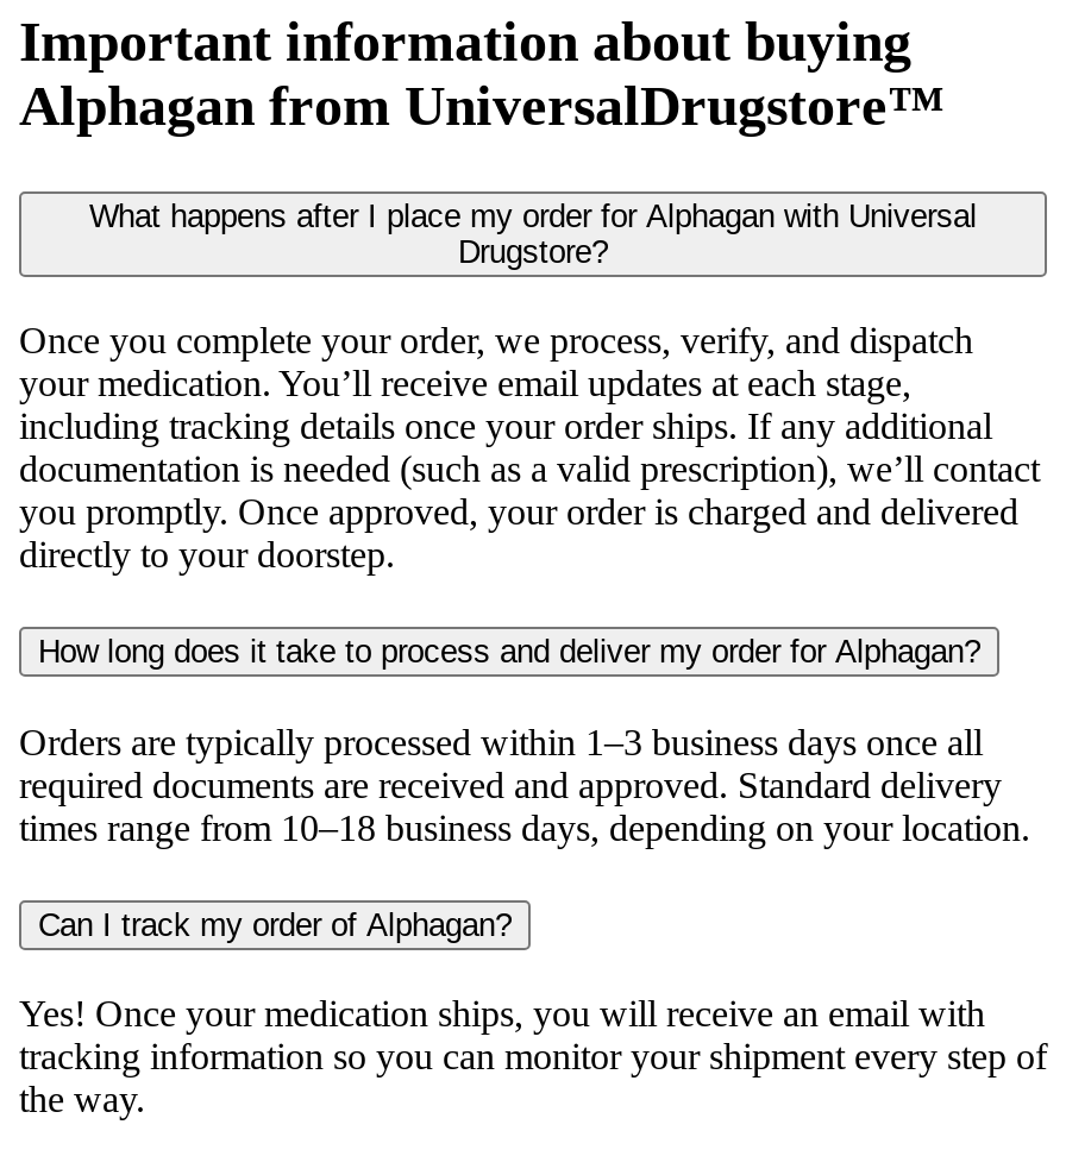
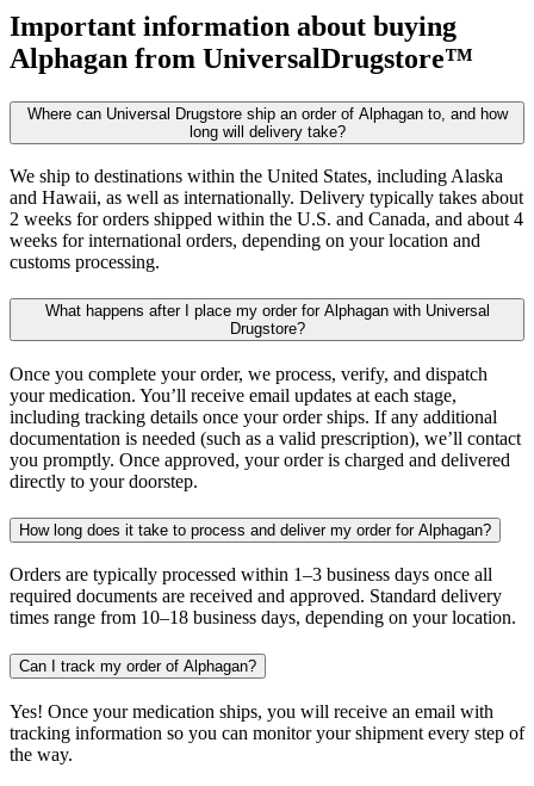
none -> [10,105,523,272] Where can Universal Drugstore ship an order of Alphagan to, and how | long will delivery take? | We ship to destinations within the United States, including Alaska | and Hawaii, as well as internationally. Delivery typically takes about | 2 weeks for orders shipped within the U.S. and Canada, and about 4 | weeks for international orders, depending on your location and | customs processing.

